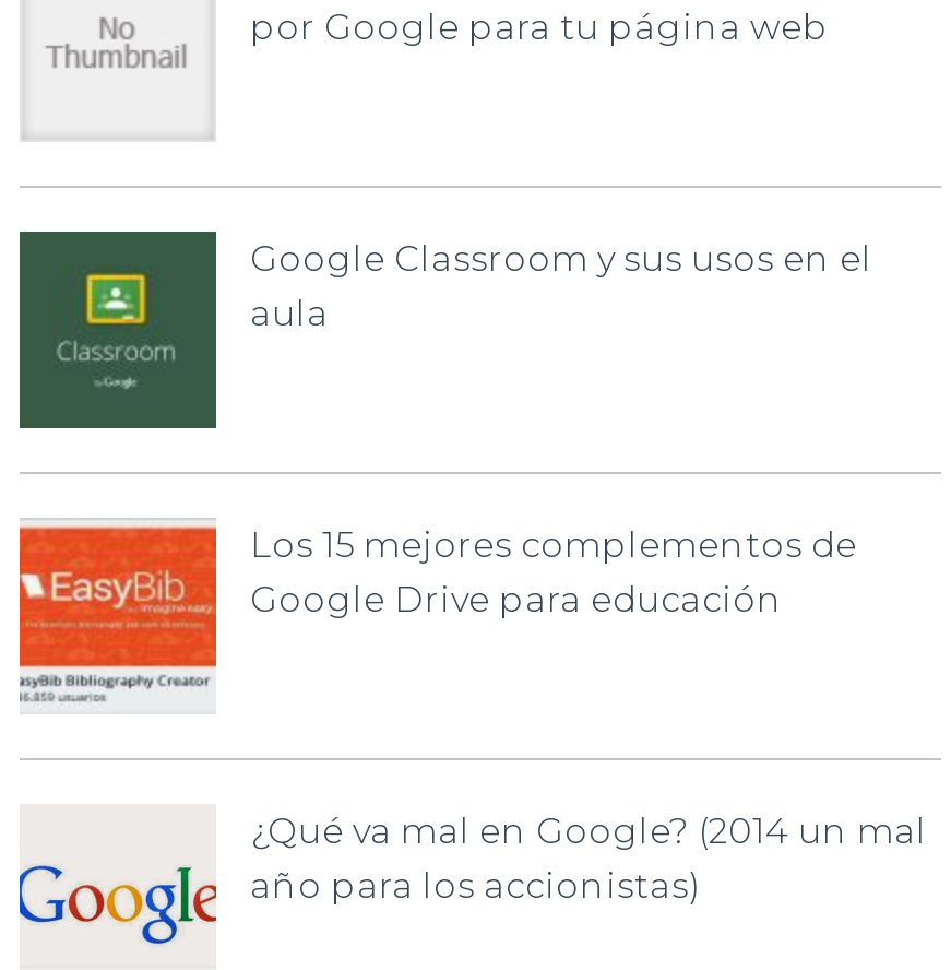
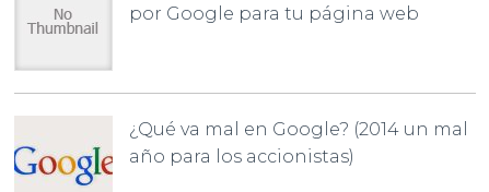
[17,229,872,430] [image] | Google Classroom y sus usos en el | aula -> none
[17,524,857,703] [image] | Los 15 mejores complementos de | Google Drive para educación -> none

